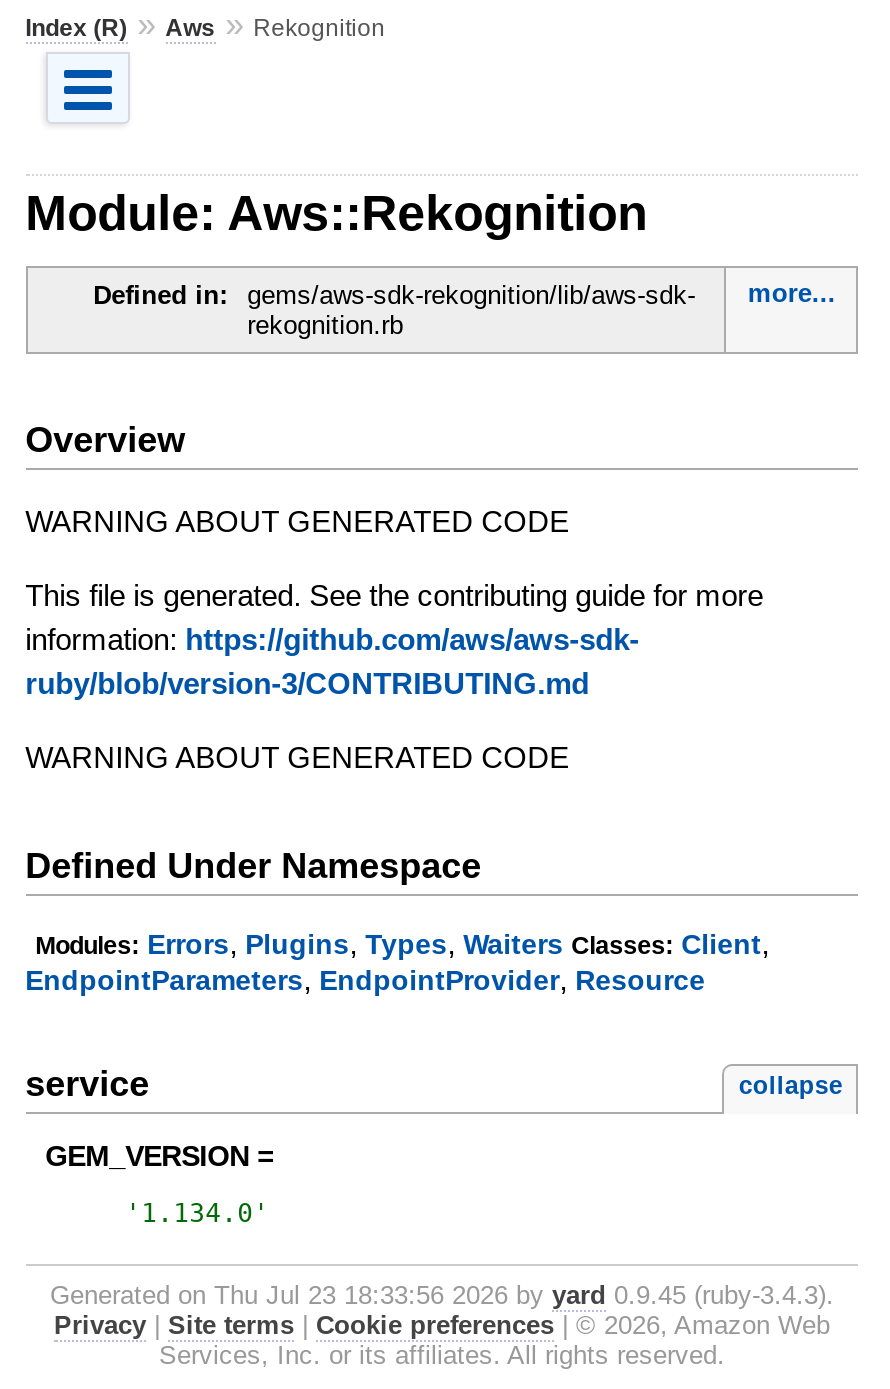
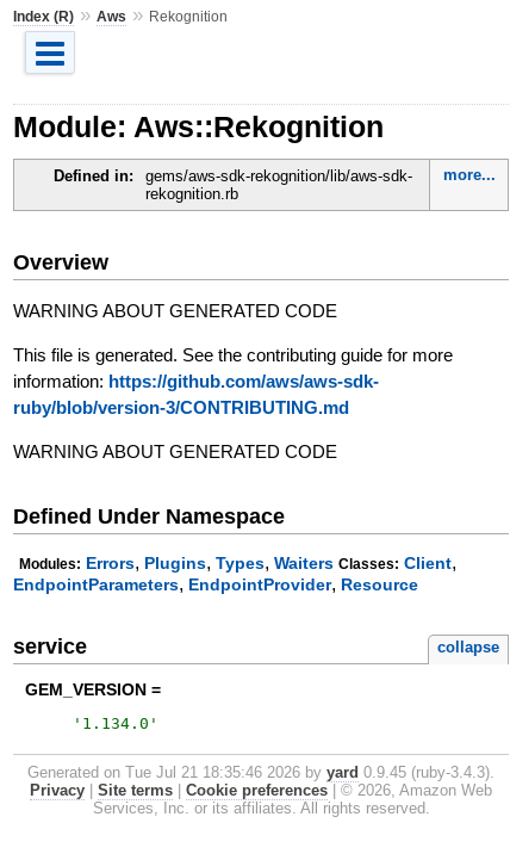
[50,1280,834,1310] Generated on Thu Jul 23 18:33:56 2026 by yard 0.9.45 (ruby-3.4.3). -> [27,763,495,781] Generated on Tue Jul 21 18:35:46 2026 by yard 0.9.45 (ruby-3.4.3).

